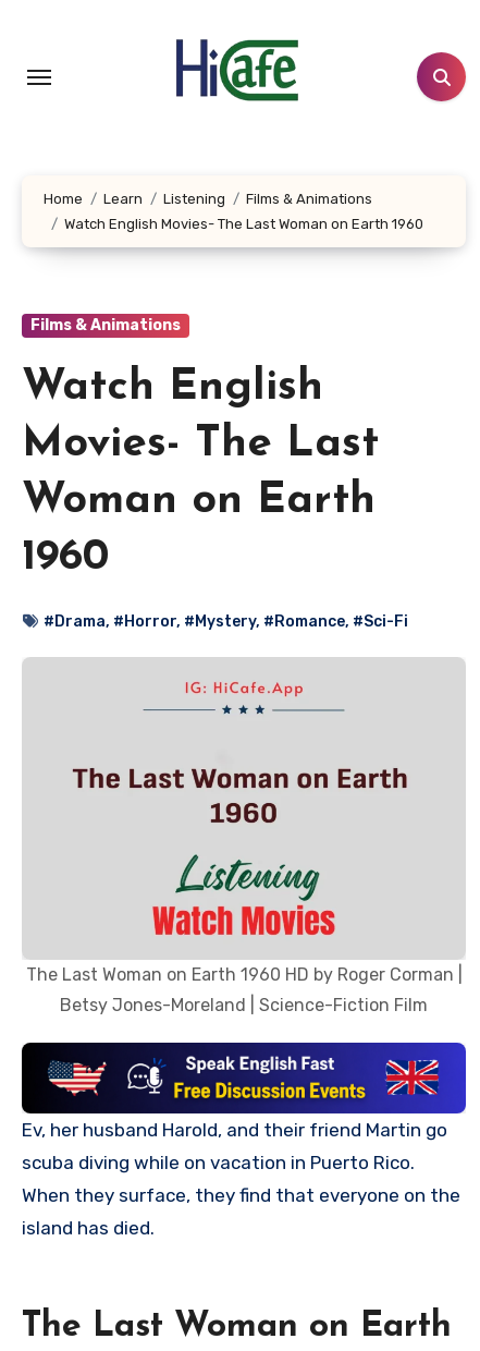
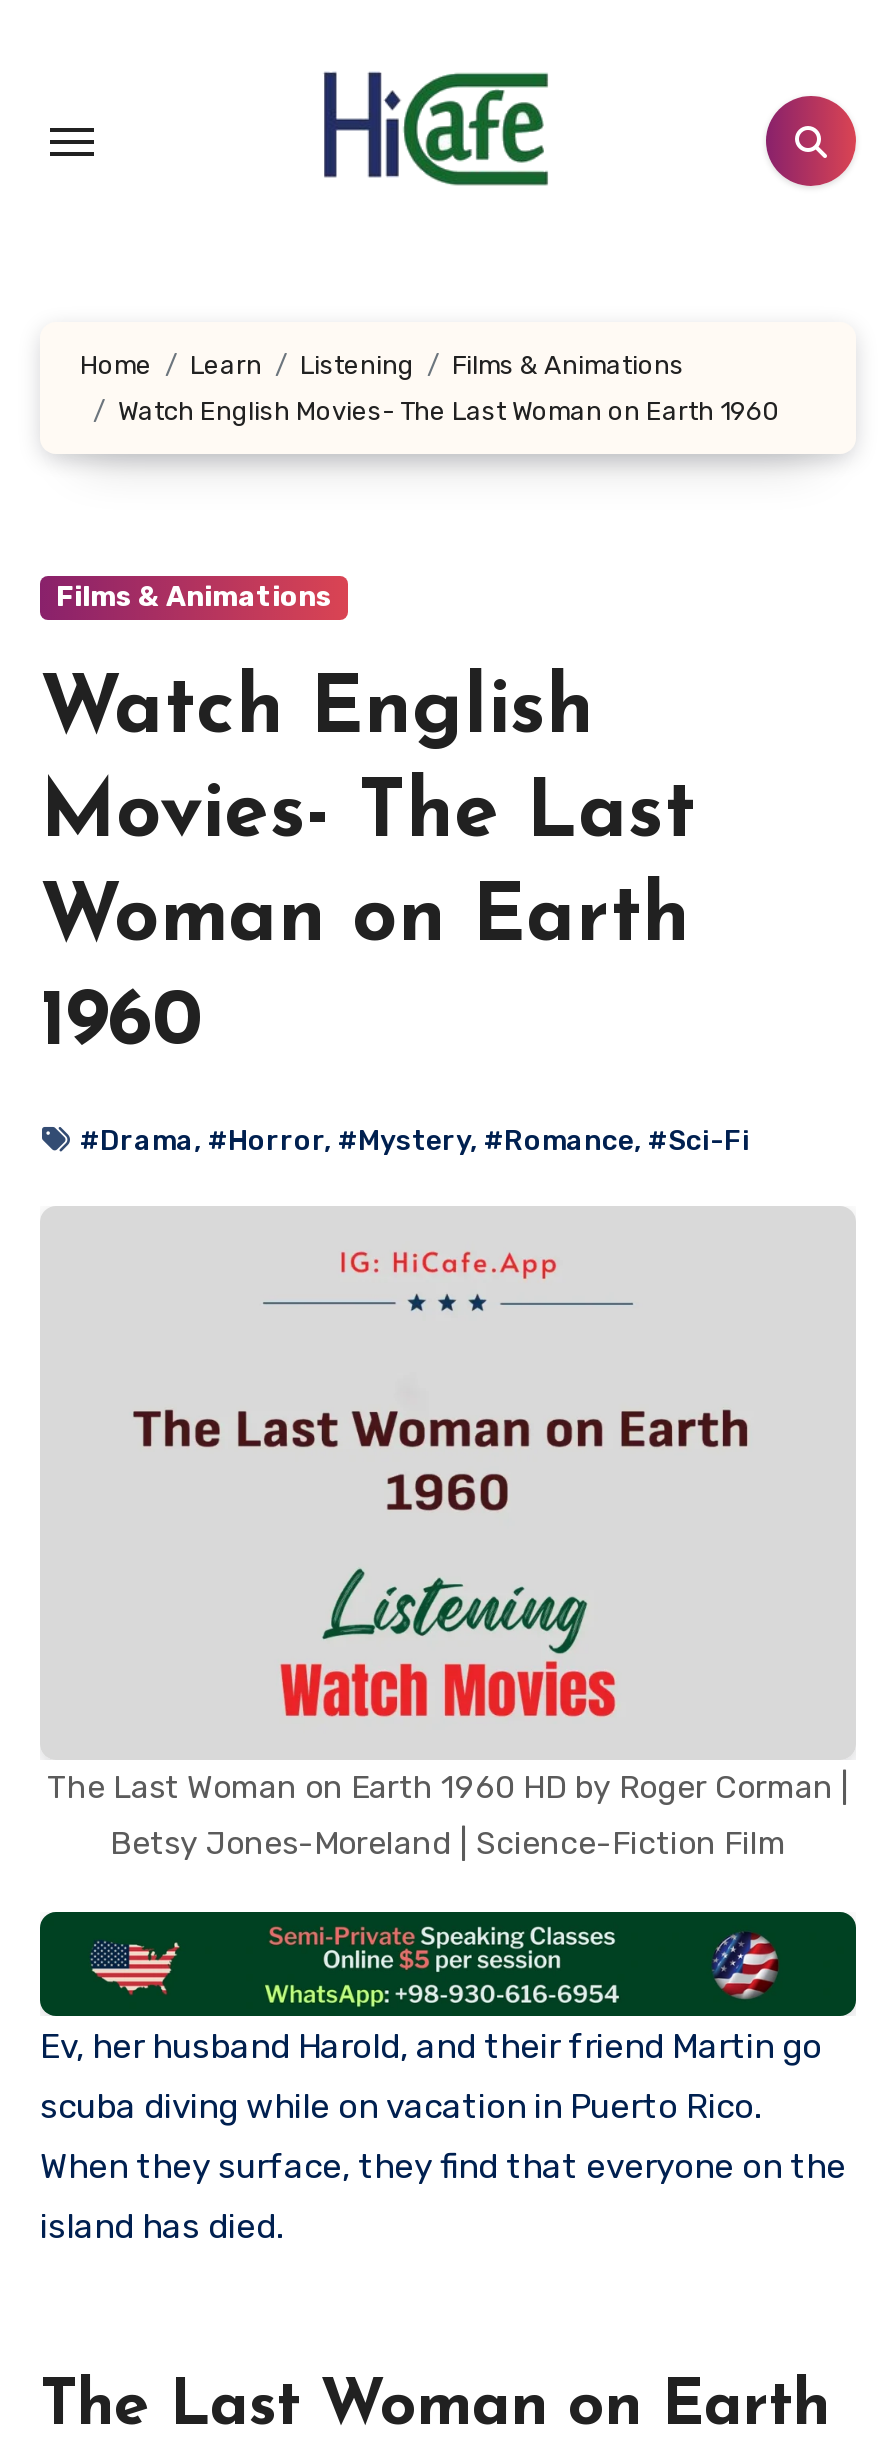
[22,1042,467,1115] [image] -> [40,1910,858,2020] [image]

